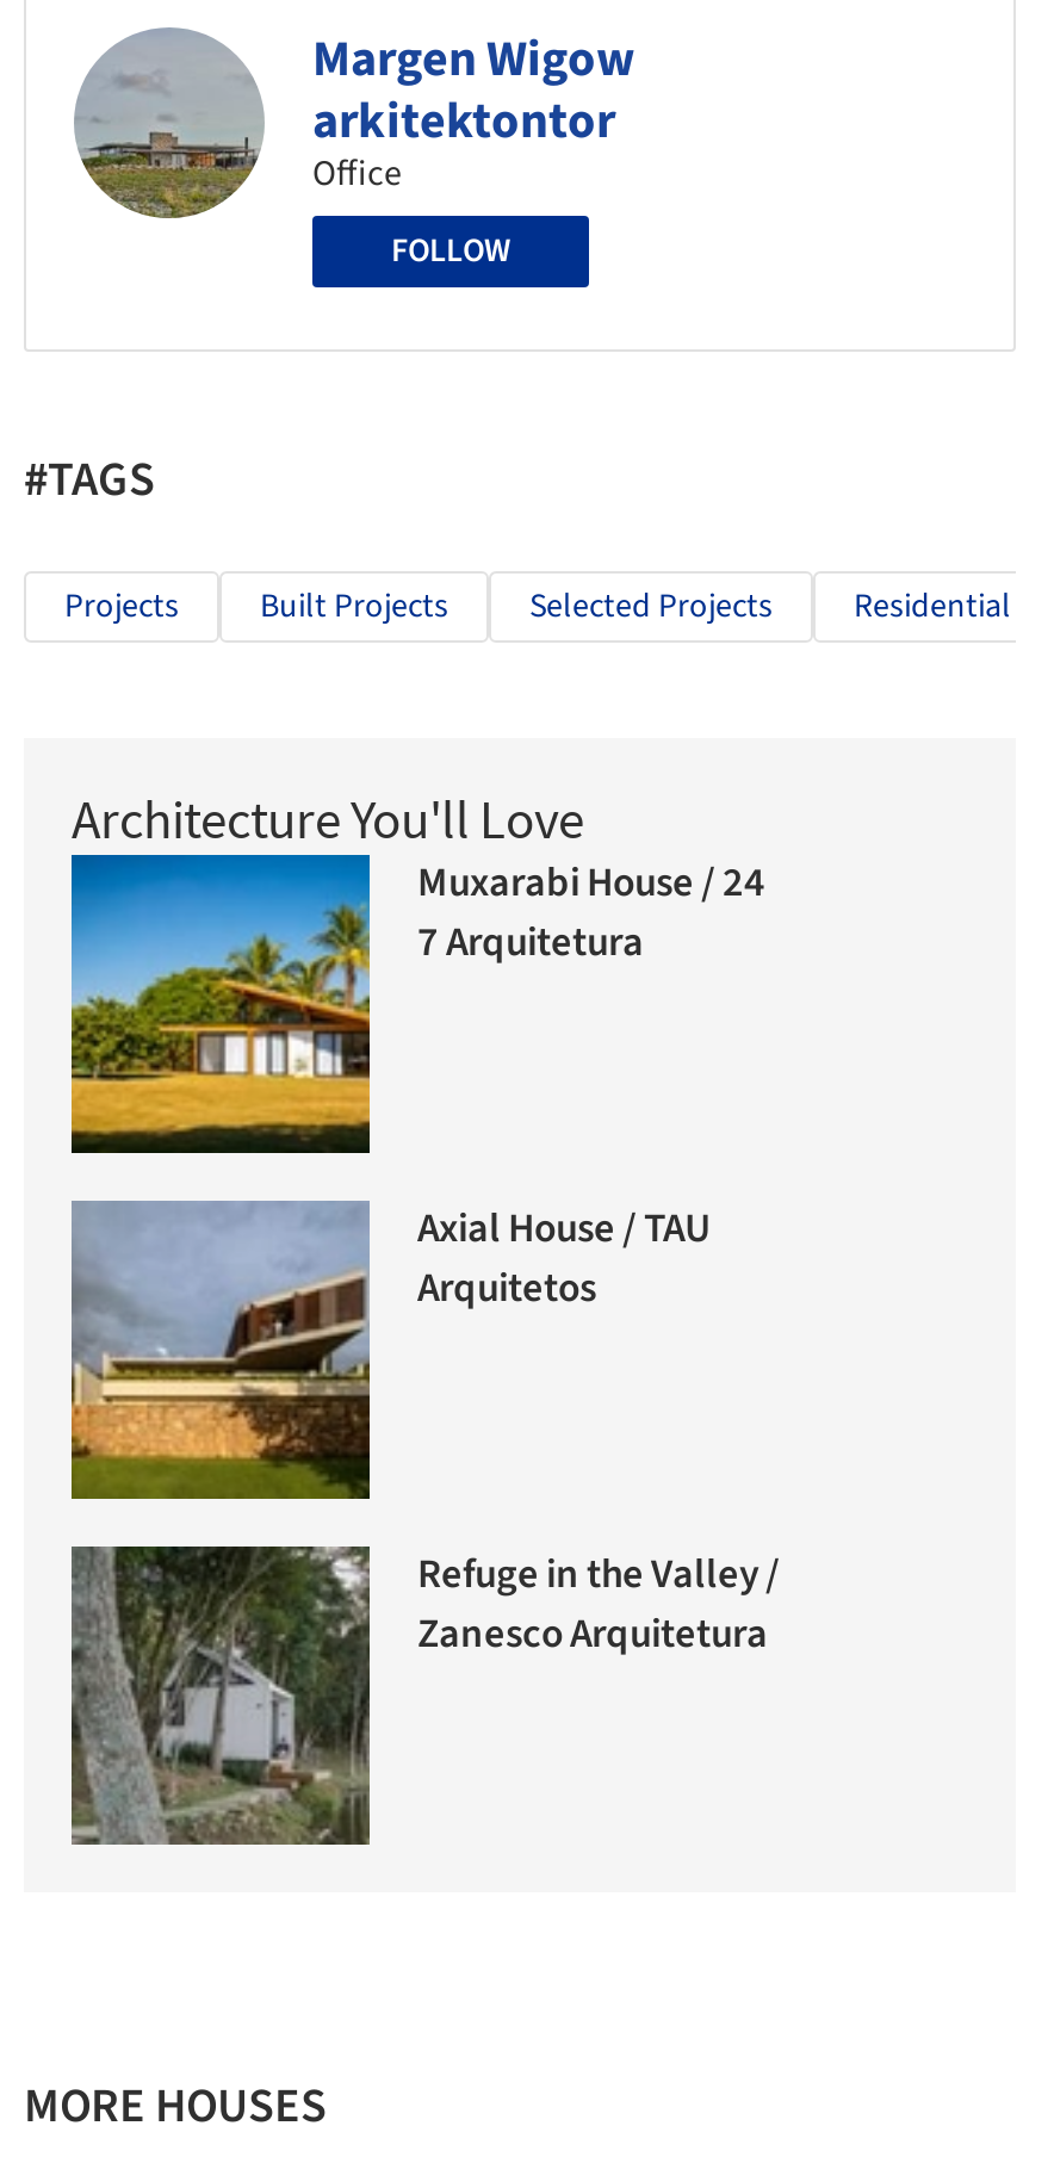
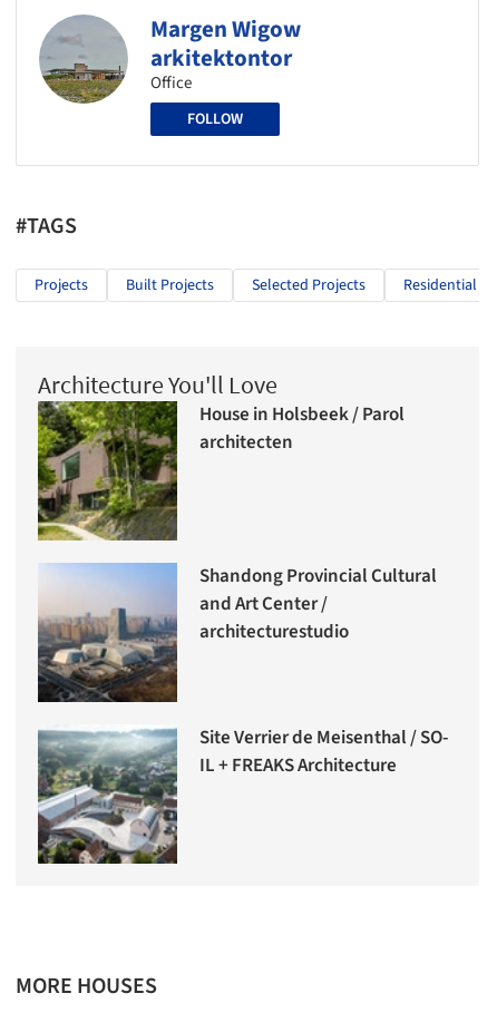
[69,854,765,1155] [image] | Muxarabi House / 24 | 7 Arquitetura -> [37,401,405,542] [image] | House in Holsbeek / Parol | architecten
[69,1200,711,1499] [image] | Axial House / TAU | Arquitetos -> [37,562,437,703] [image] | Shandong Provincial Cultural | and Art Center / | architecturestudio
[69,1544,780,1847] [image] | Refuge in the Valley / | Zanesco Arquitetura -> [38,724,448,865] [image] | Site Verrier de Meisenthal / SO- | IL + FREAKS Architecture

